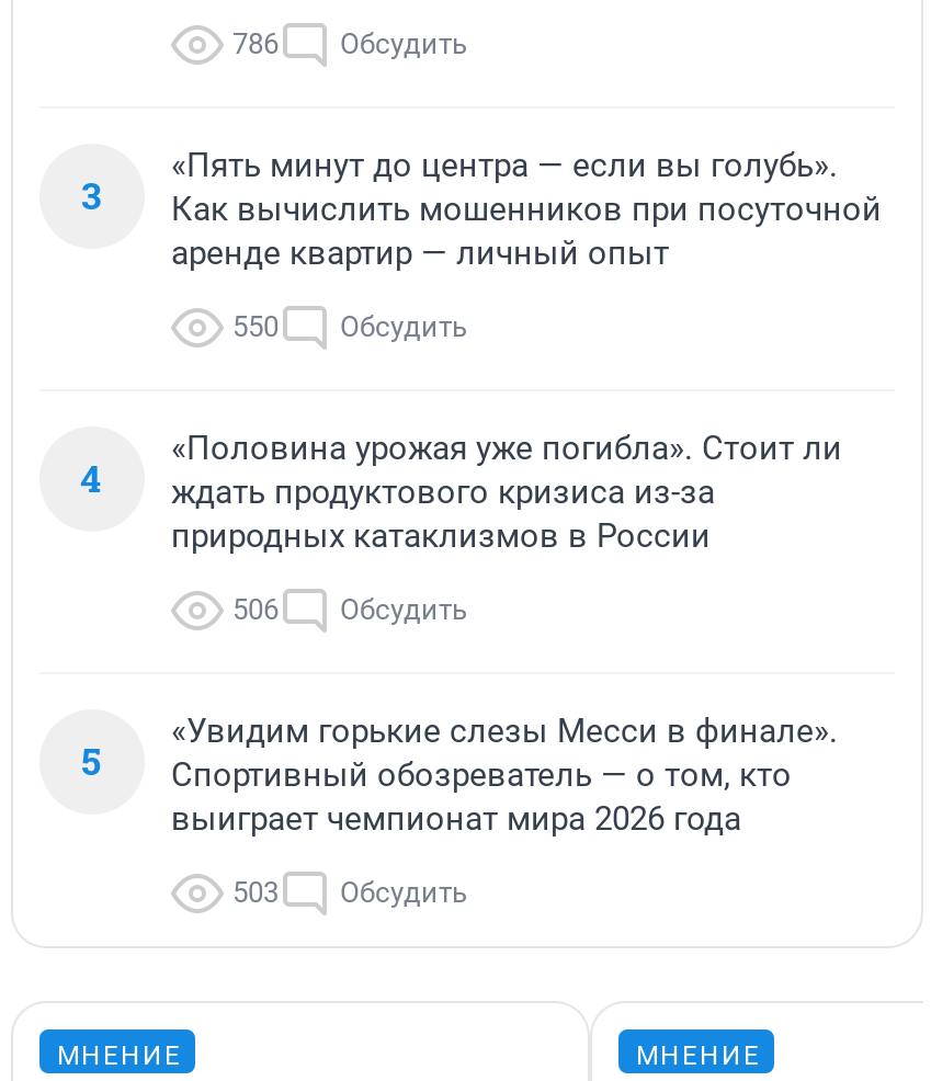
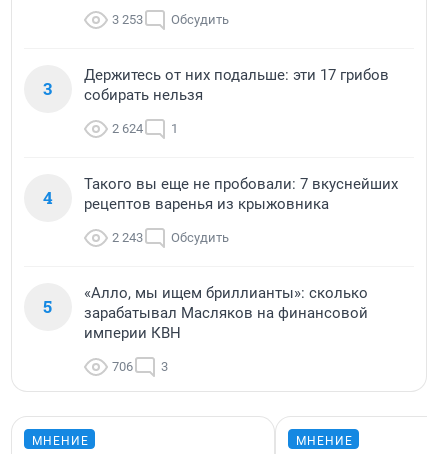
[232,28,467,61] 786 Обсудить -> [112,12,229,27] 3 253 Обсудить
[171,146,882,273] «Пять минут до центра — если вы голубь». | Как вычислить мошенников при посуточной | аренде квартир — личный опыт -> [84,66,389,104] Держитесь от них подальше: эти 17 грибов | собирать нельзя
[232,310,467,343] 550 | Обсудить -> [112,121,178,136] 2 624 | 1
[171,429,842,556] «Половина урожая уже погибла». Стоит ли | ждать продуктового кризиса из-за | природных катаклизмов в России -> [84,175,398,213] Такого вы еще не пробовали: 7 вкуснейших | рецептов варенья из крыжовника
[232,593,467,626] 506 Обсудить -> [112,230,229,245] 2 243 Обсудить
[171,712,838,839] «Увидим горькие слезы Месси в финале». | Спортивный обозреватель — о том, кто | выиграет чемпионат мира 2026 года -> [84,284,368,342] «Алло, мы ищем бриллианты»: сколько | зарабатывал Масляков на финансовой | империи КВН
[232,876,467,909] 503 | Обсудить -> [112,359,168,374] 706 | 3

